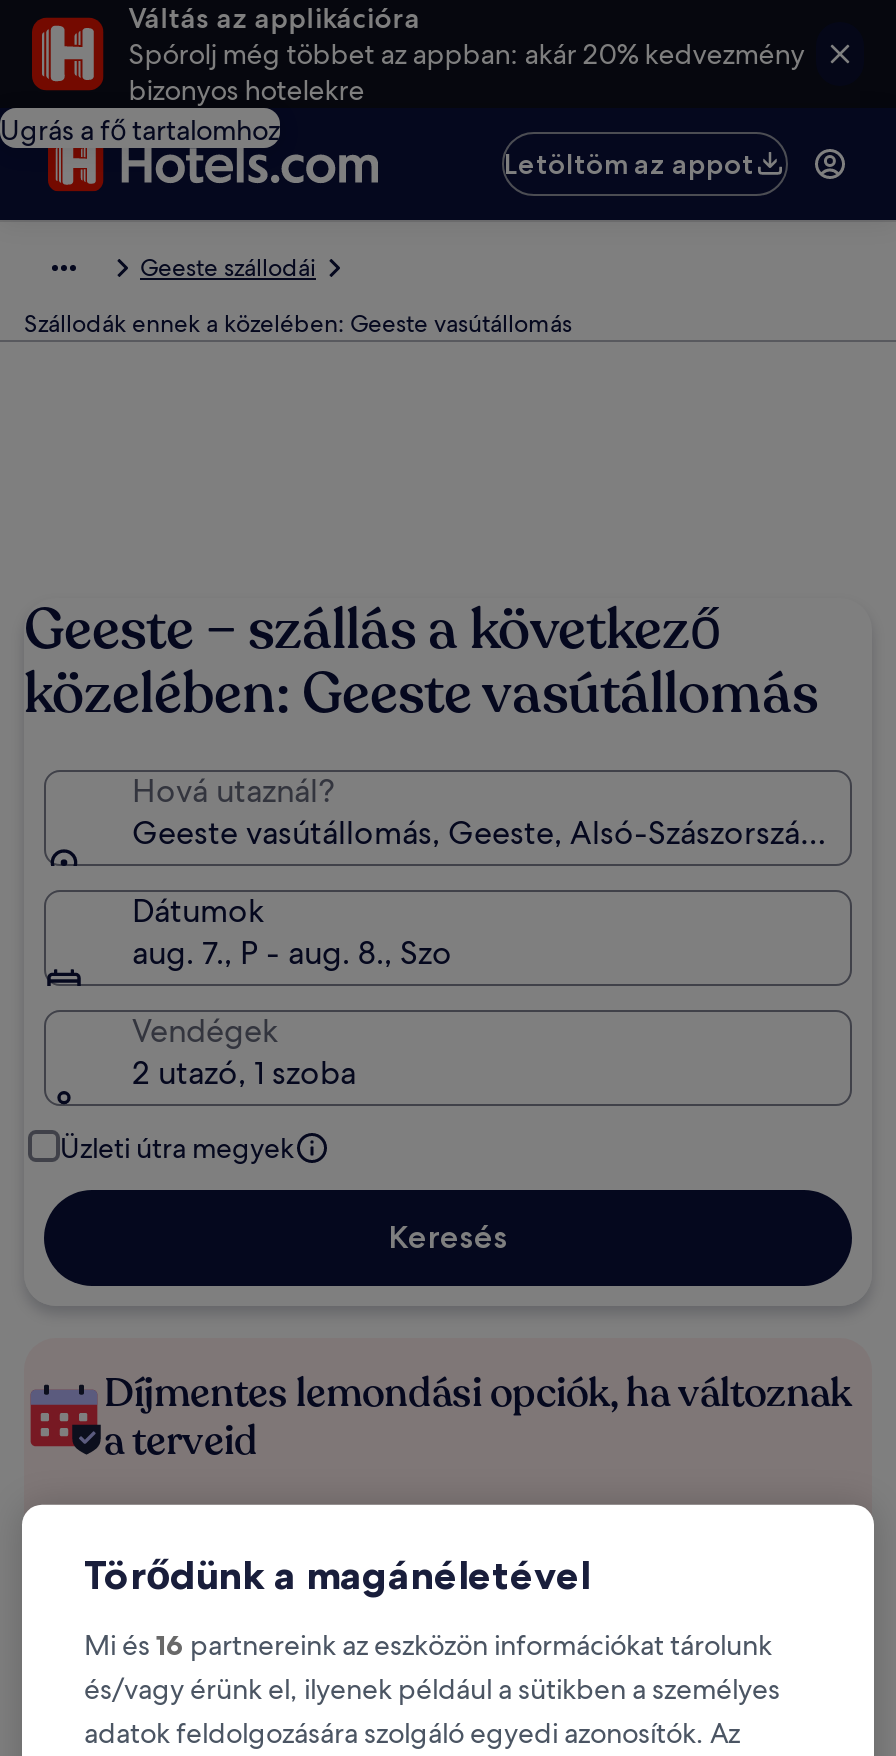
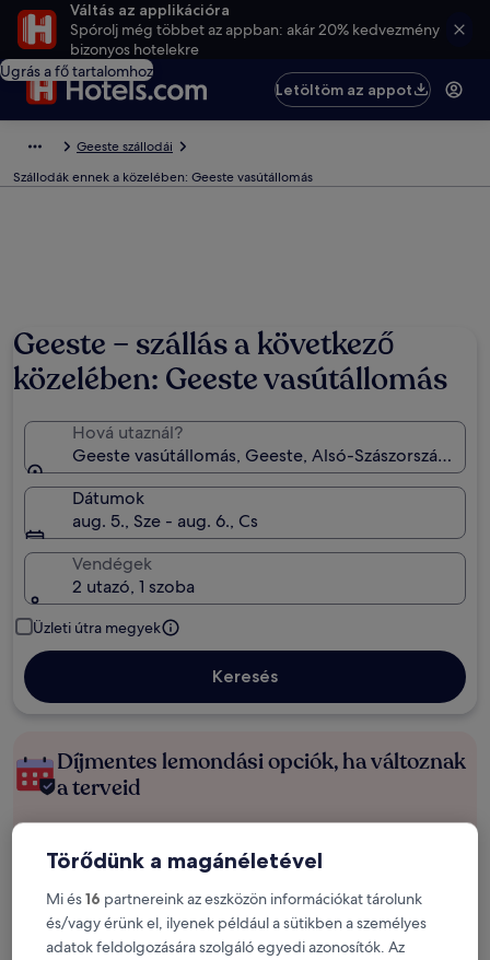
[132,932,452,974] aug. 7., P - aug. 8., Szo -> [72,510,258,532] aug. 5., Sze - aug. 6., Cs

